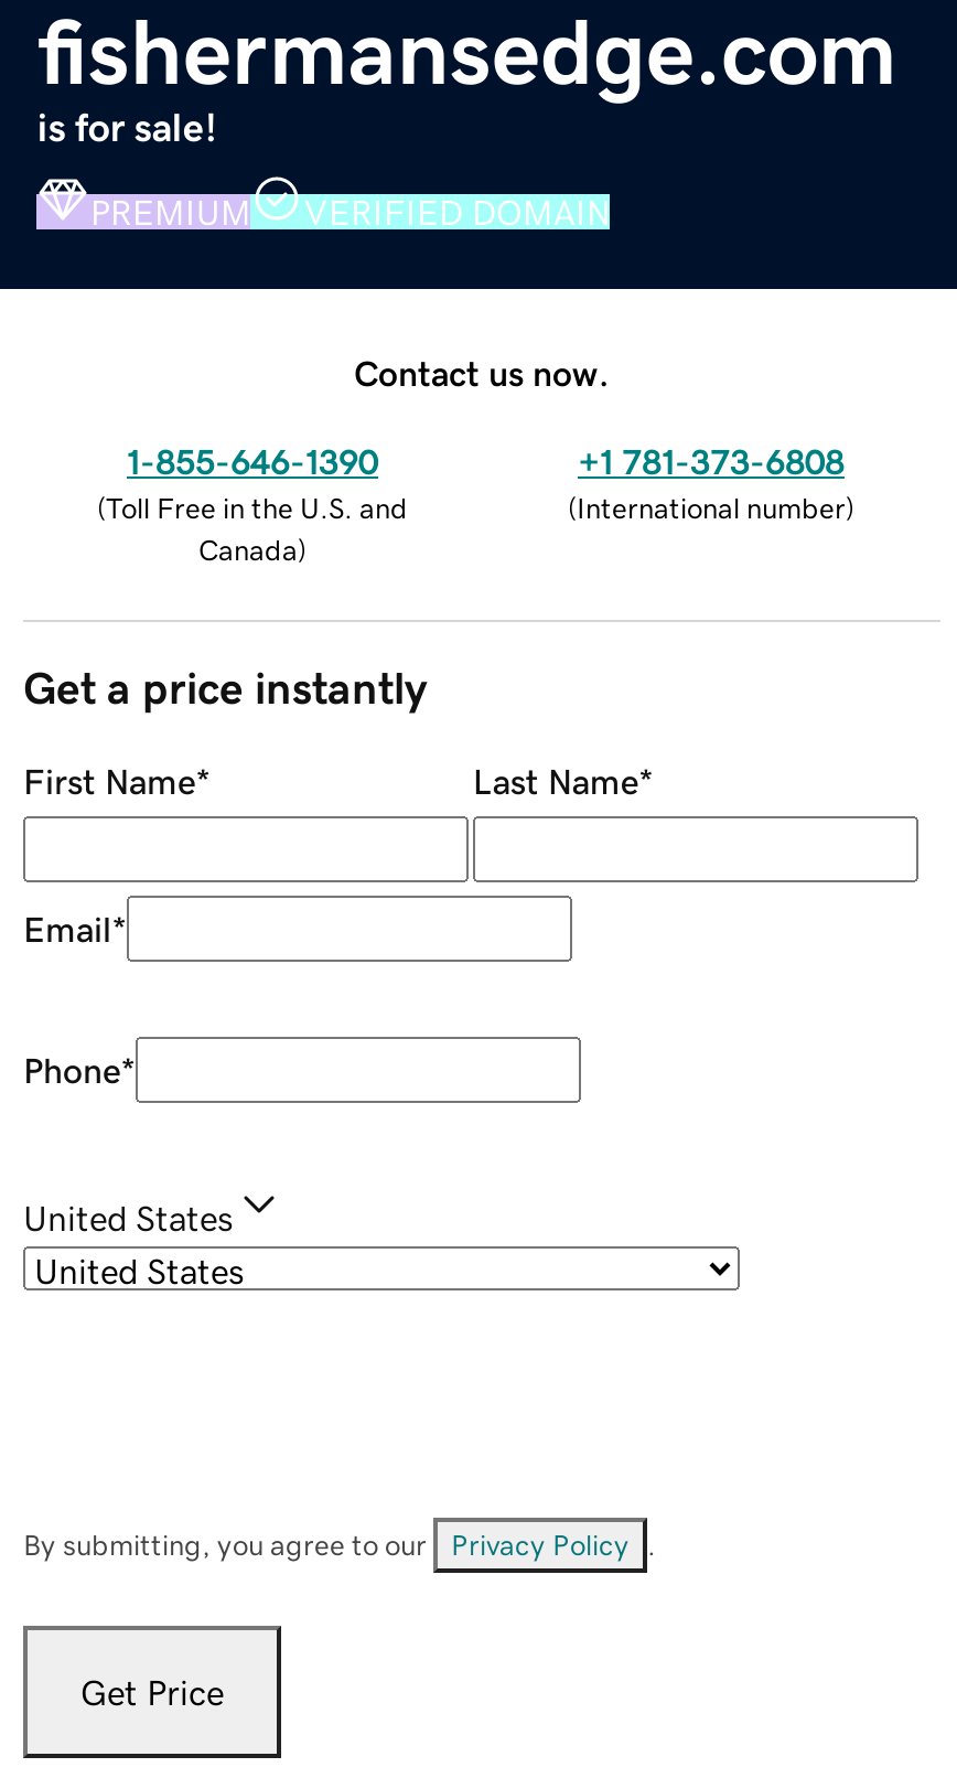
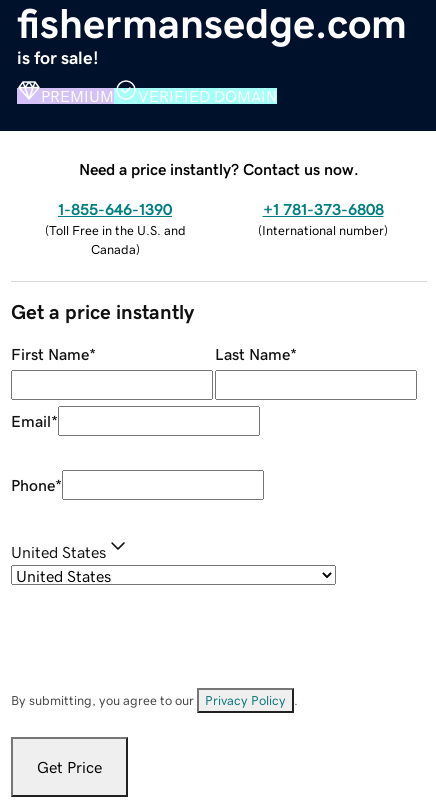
[354,354,610,390] Contact us now. -> [79,161,359,177] Need a price instantly? Contact us now.

